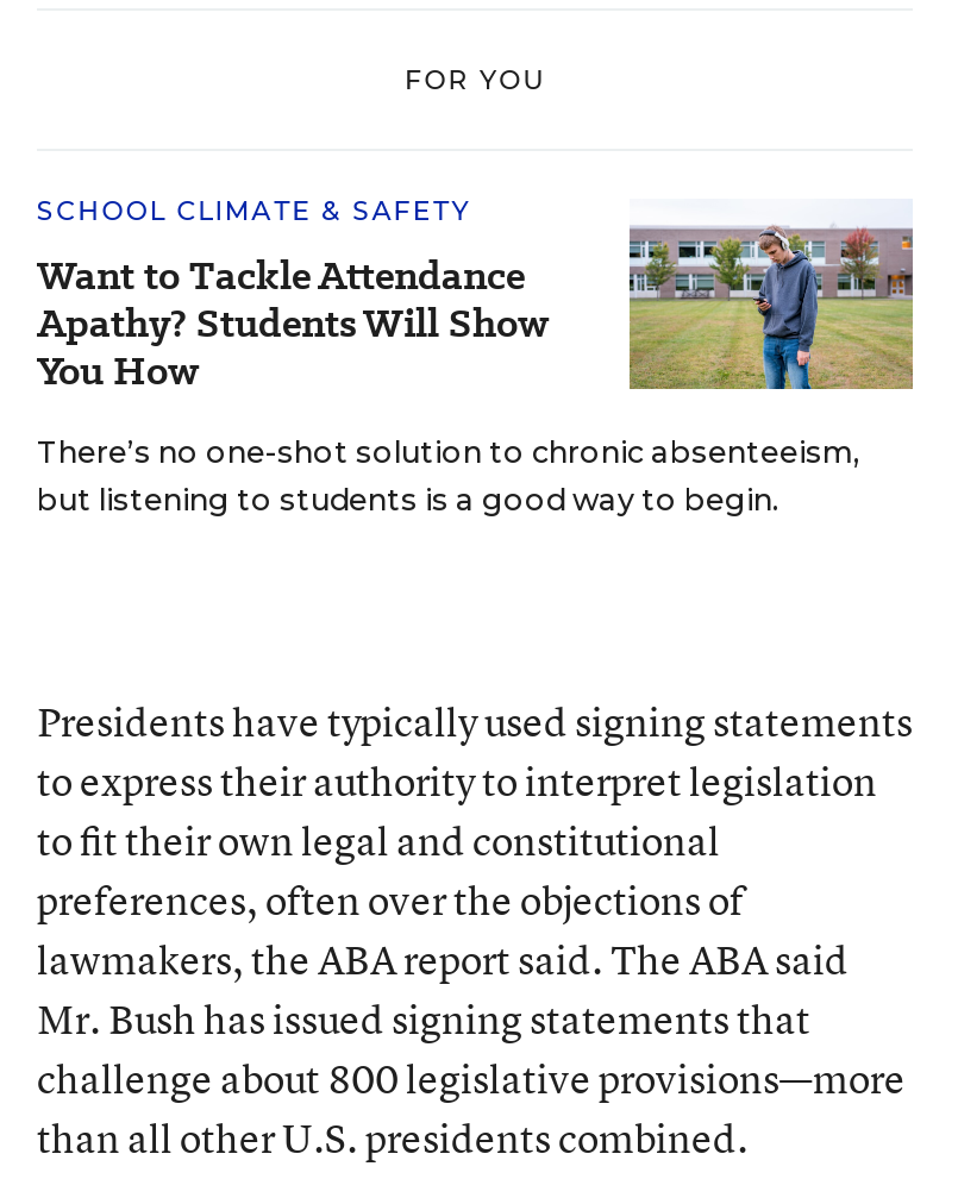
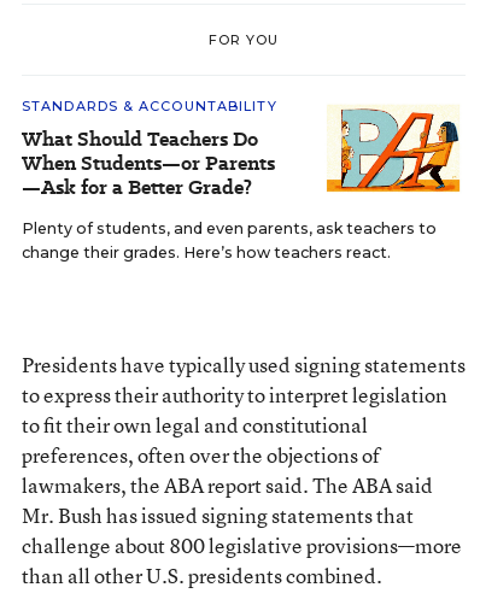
[37,194,549,399] SCHOOL CLIMATE & SAFETY | Want to Tackle Attendance | Apathy? Students Will Show | You How -> [22,98,277,201] STANDARDS & ACCOUNTABILITY | What Should Teachers Do | When Students—or Parents | —Ask for a Better Grade?
[37,201,915,518] [image] | There’s no one-shot solution to chronic absenteeism, | but listening to students is a good way to begin. -> [22,105,466,262] [image] | Plenty of students, and even parents, ask teachers to | change their grades. Here’s how teachers react.

